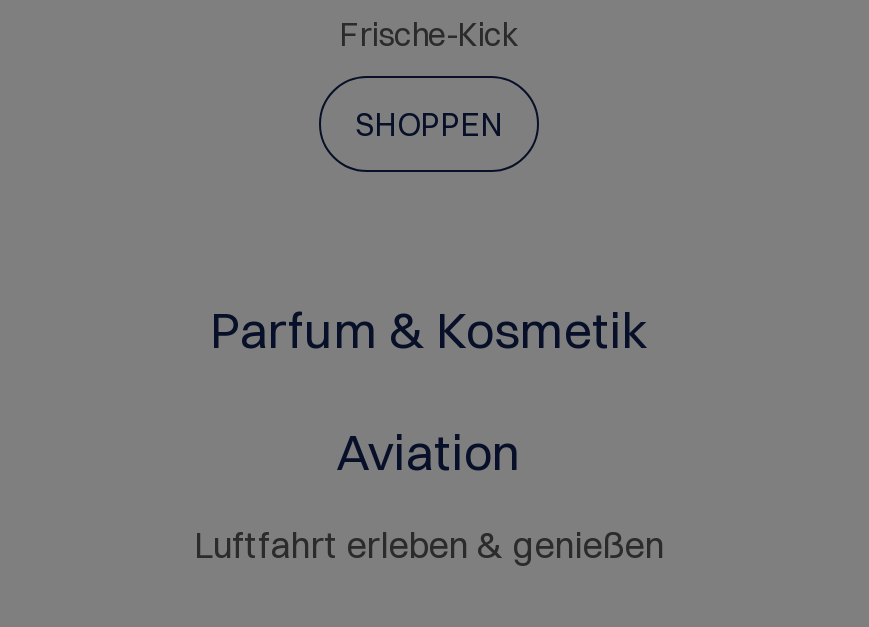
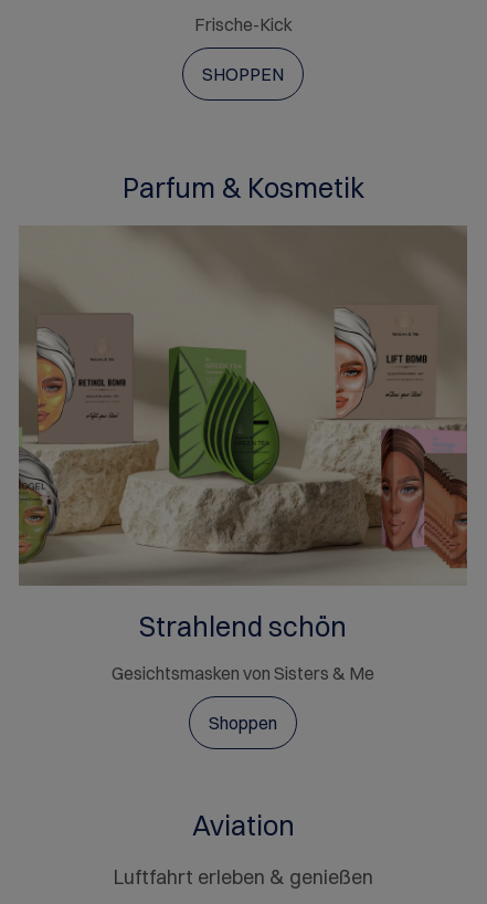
none -> [18,224,468,734] [image] | Strahlend schön | Gesichtsmasken von Sisters & Me | Shoppen

